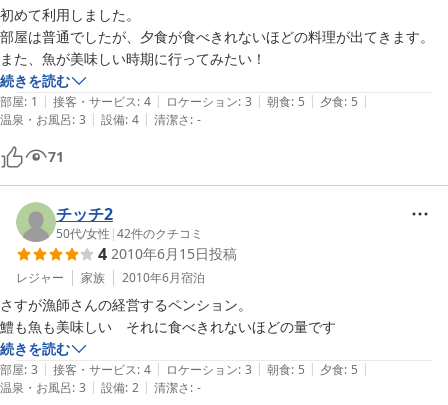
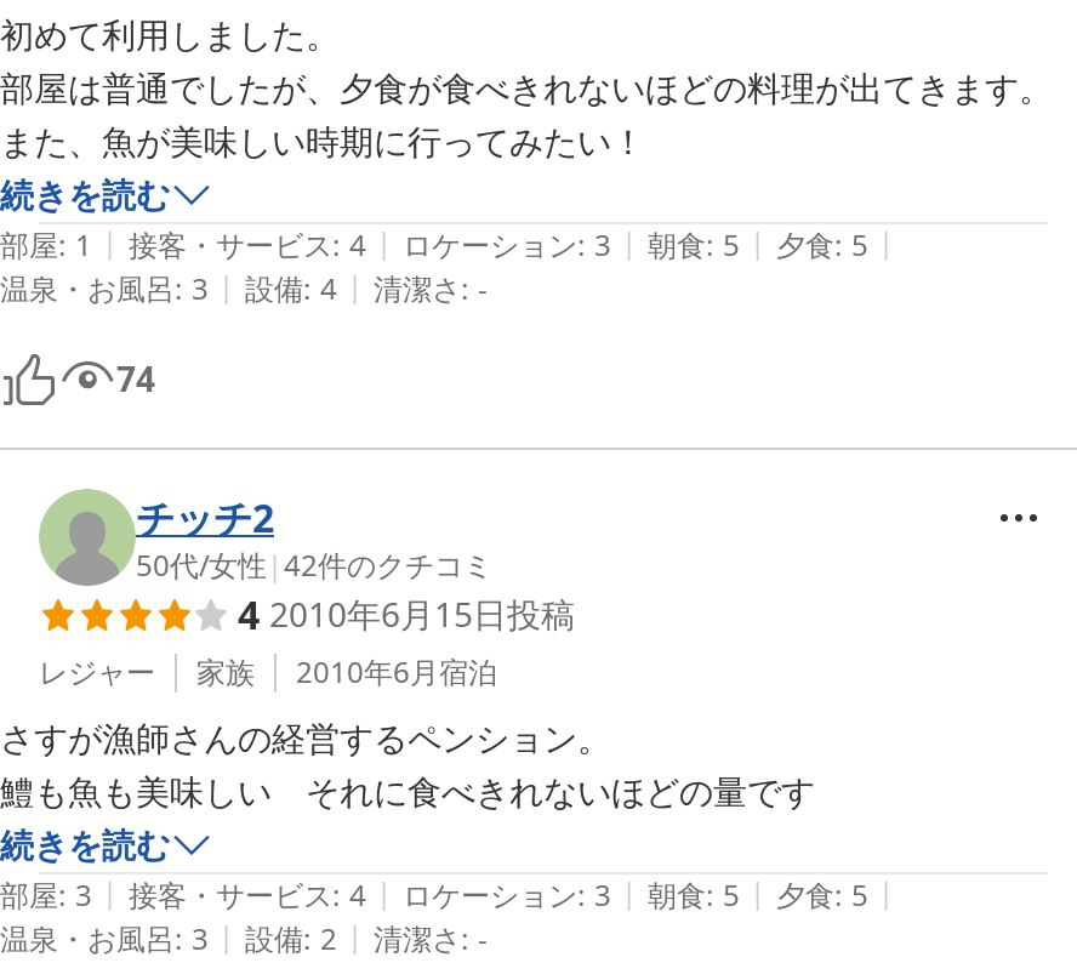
[48,147,64,166] 71 -> [116,355,155,401] 74

